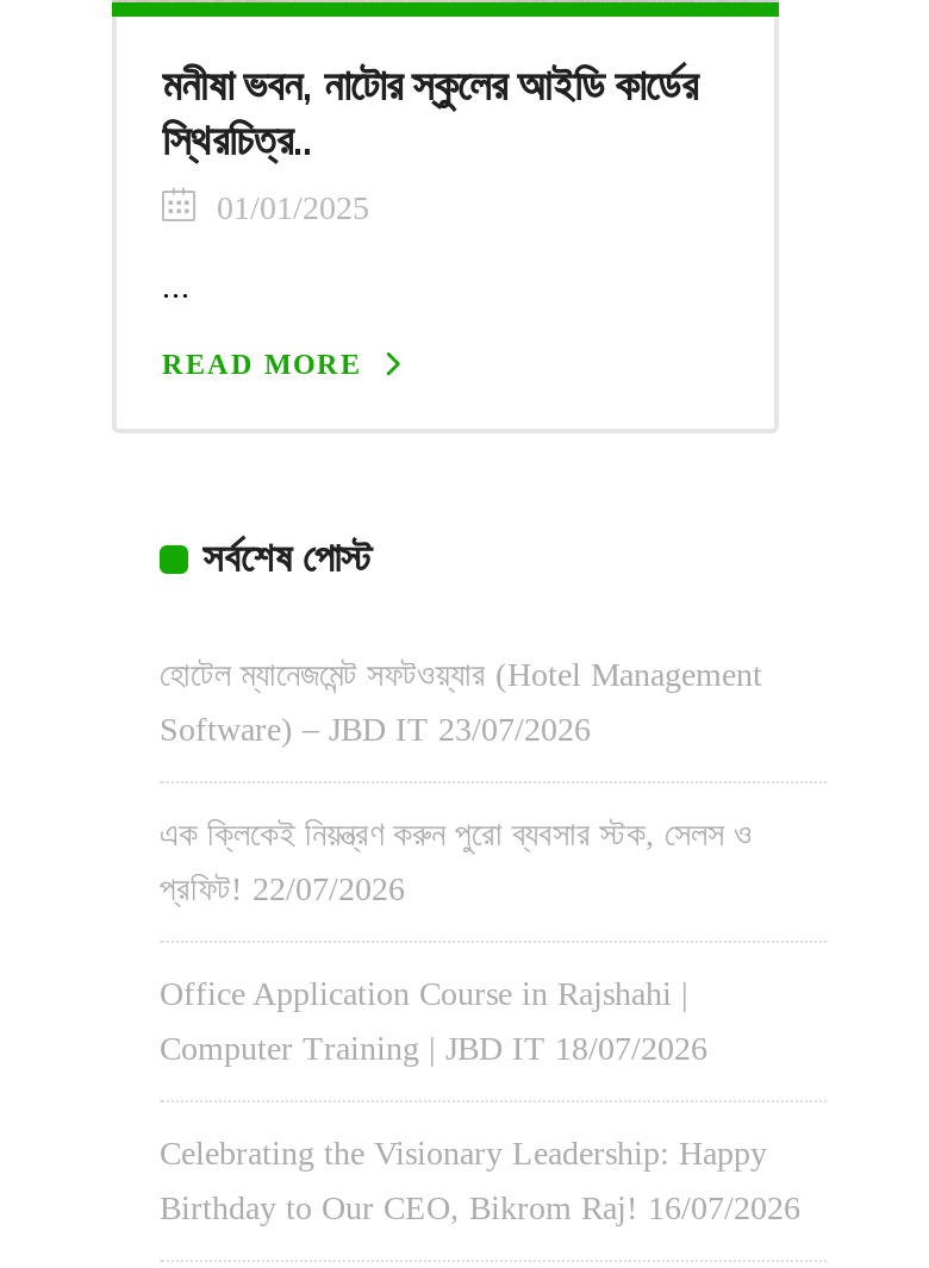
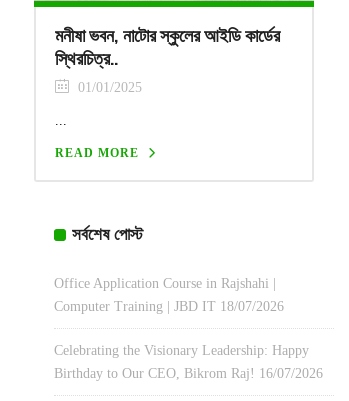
[160,657,762,907] হোটেল ম্যানেজমেন্ট সফটওয়্যার (Hotel Management | Software) – JBD IT 23/07/2026 | এক ক্লিকেই নিয়ন্ত্রণ করুন পুরো ব্যবসার স্টক, সেলস ও | প্রফিট! 22/07/2026 -> none

